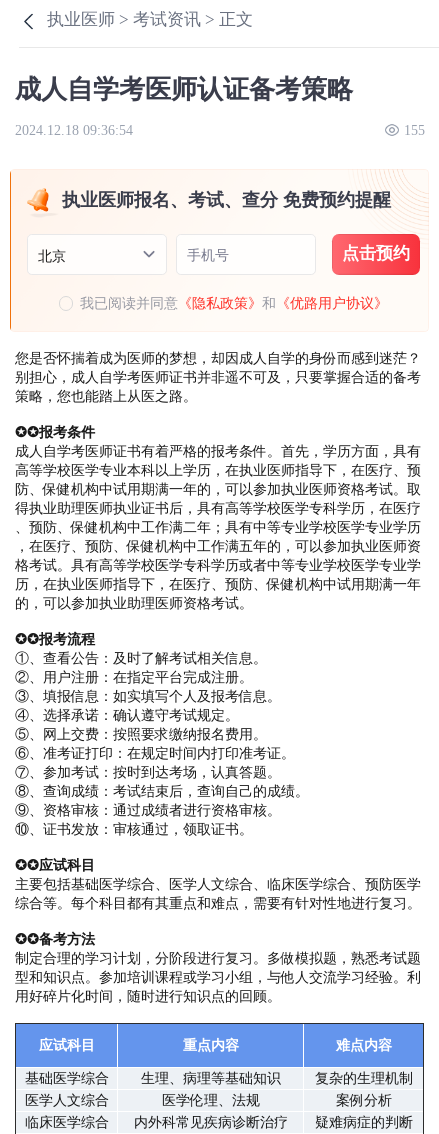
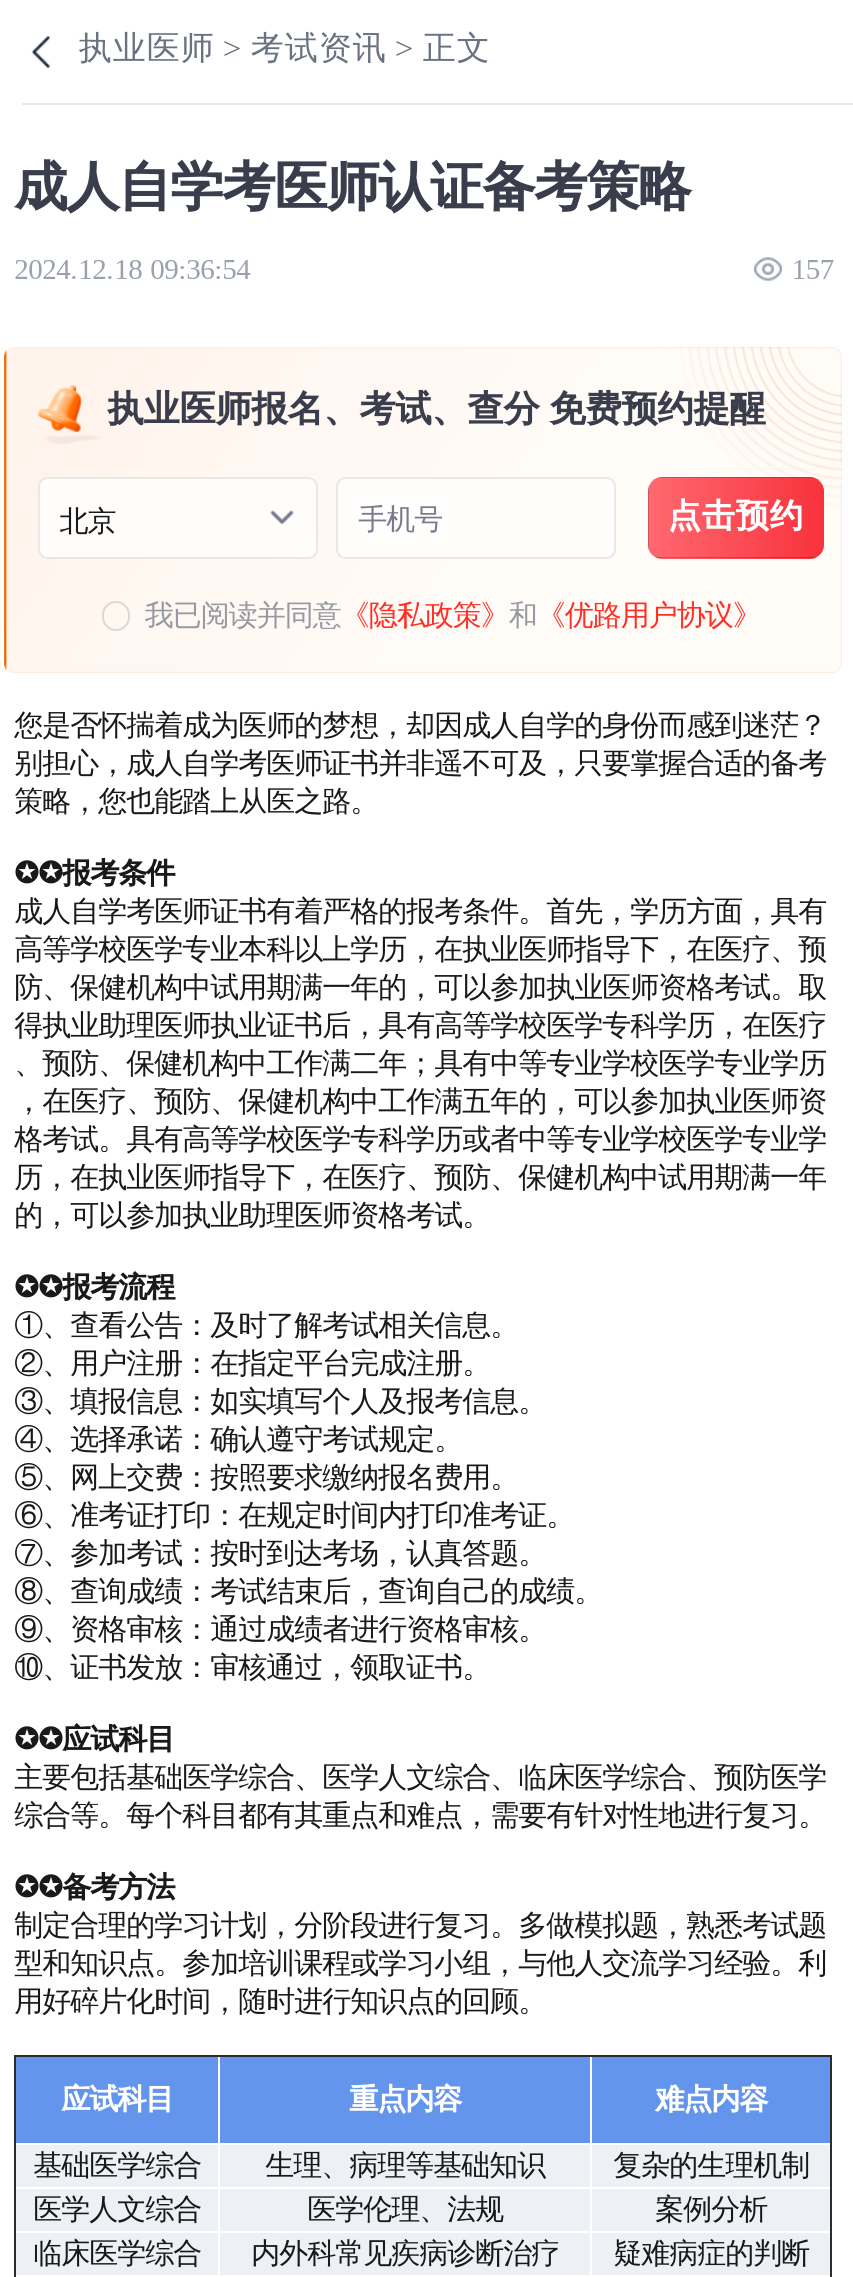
[404,122,425,138] 155 -> [792,253,834,285] 157

